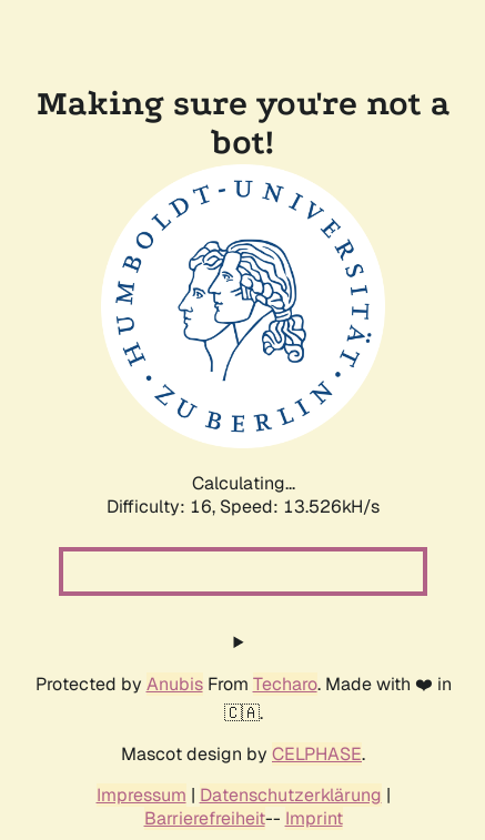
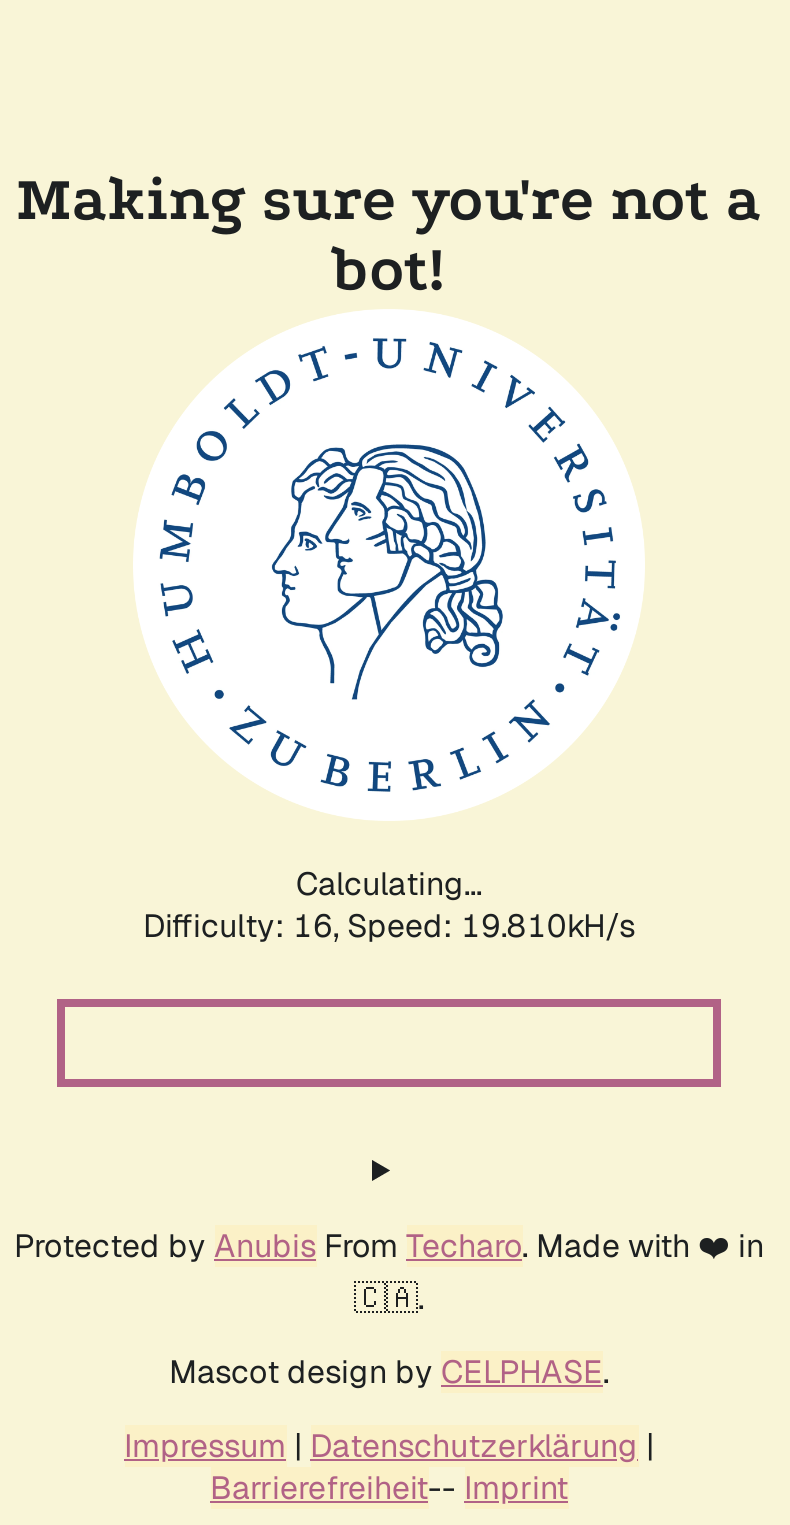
[107,495,380,518] Difficulty: 16, Speed: 13.526kH/s -> [143,905,635,947] Difficulty: 16, Speed: 19.810kH/s

